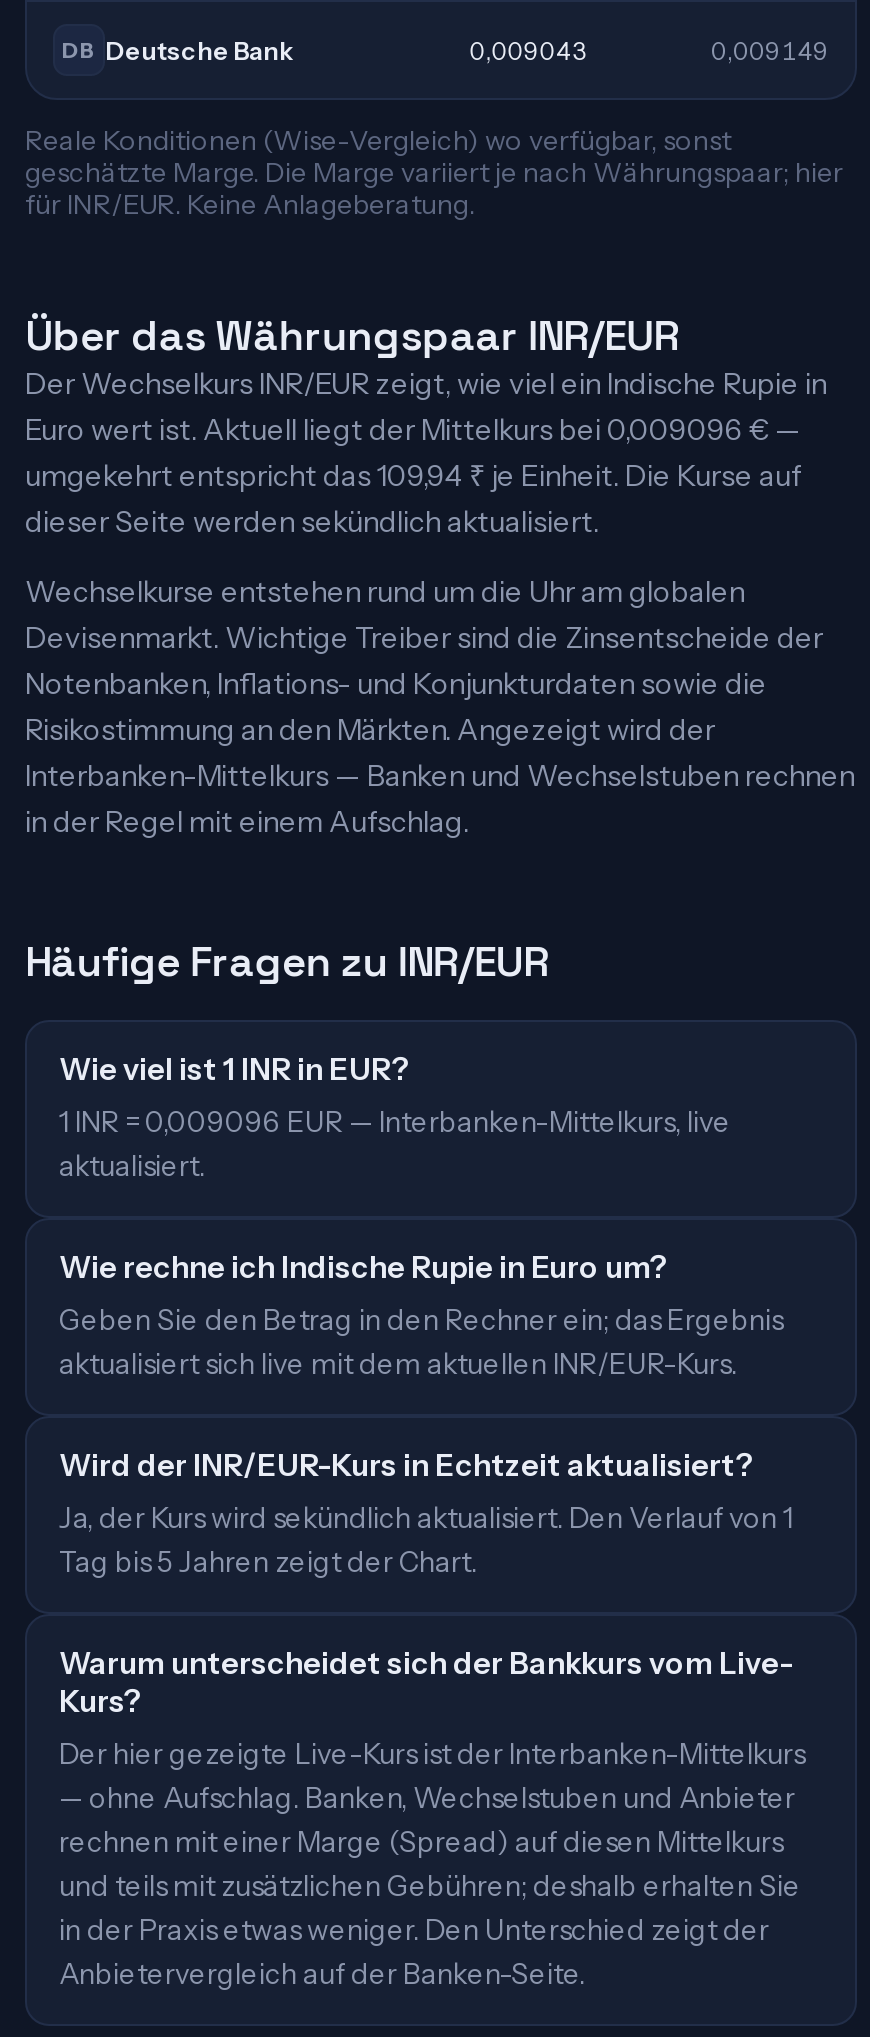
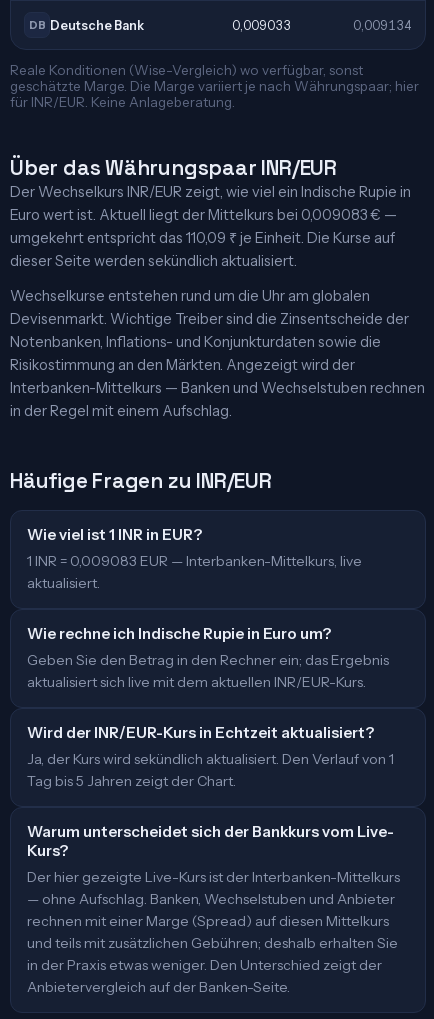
[469,35,587,65] 0,009043 -> [232,17,291,32] 0,009033
[711,35,829,65] 0,009149 -> [353,17,412,32] 0,009134
[25,412,801,448] Euro wert ist. Aktuell liegt der Mittelkurs bei 0,009096 € — -> [10,206,397,224] Euro wert ist. Aktuell liegt der Mittelkurs bei 0,009083 € —
[25,458,801,494] umgekehrt entspricht das 109,94 ₹ je Einheit. Die Kurse auf -> [10,229,395,247] umgekehrt entspricht das 110,09 ₹ je Einheit. Die Kurse auf
[59,1104,731,1140] 1 INR = 0,009096 EUR — Interbanken-Mittelkurs, live -> [27,552,362,570] 1 INR = 0,009083 EUR — Interbanken-Mittelkurs, live

